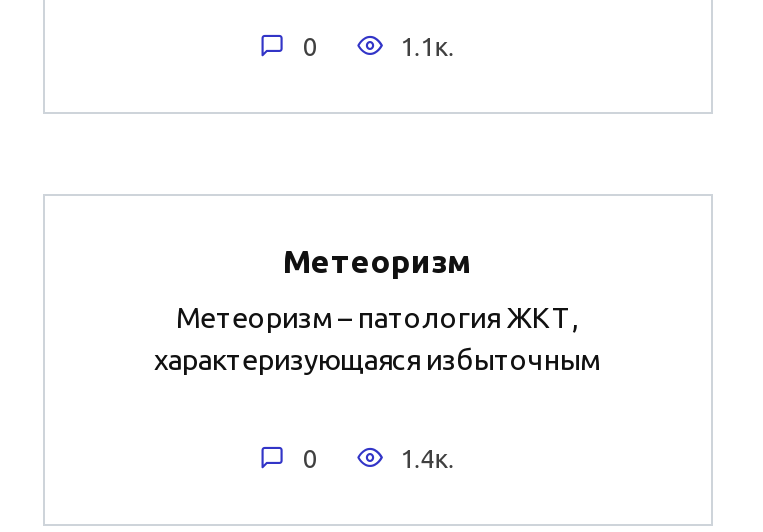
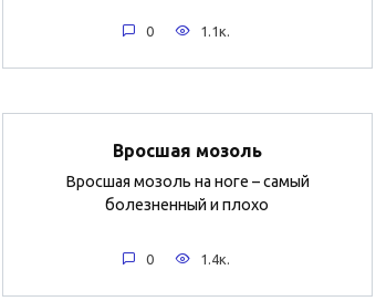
[283,243,471,279] Метеоризм -> [112,140,262,160] Вросшая мозоль
[154,301,600,375] Метеоризм – патология ЖКТ, | характеризующаяся избыточным -> [65,172,309,213] Вросшая мозоль на ноге – самый | болезненный и плохо

